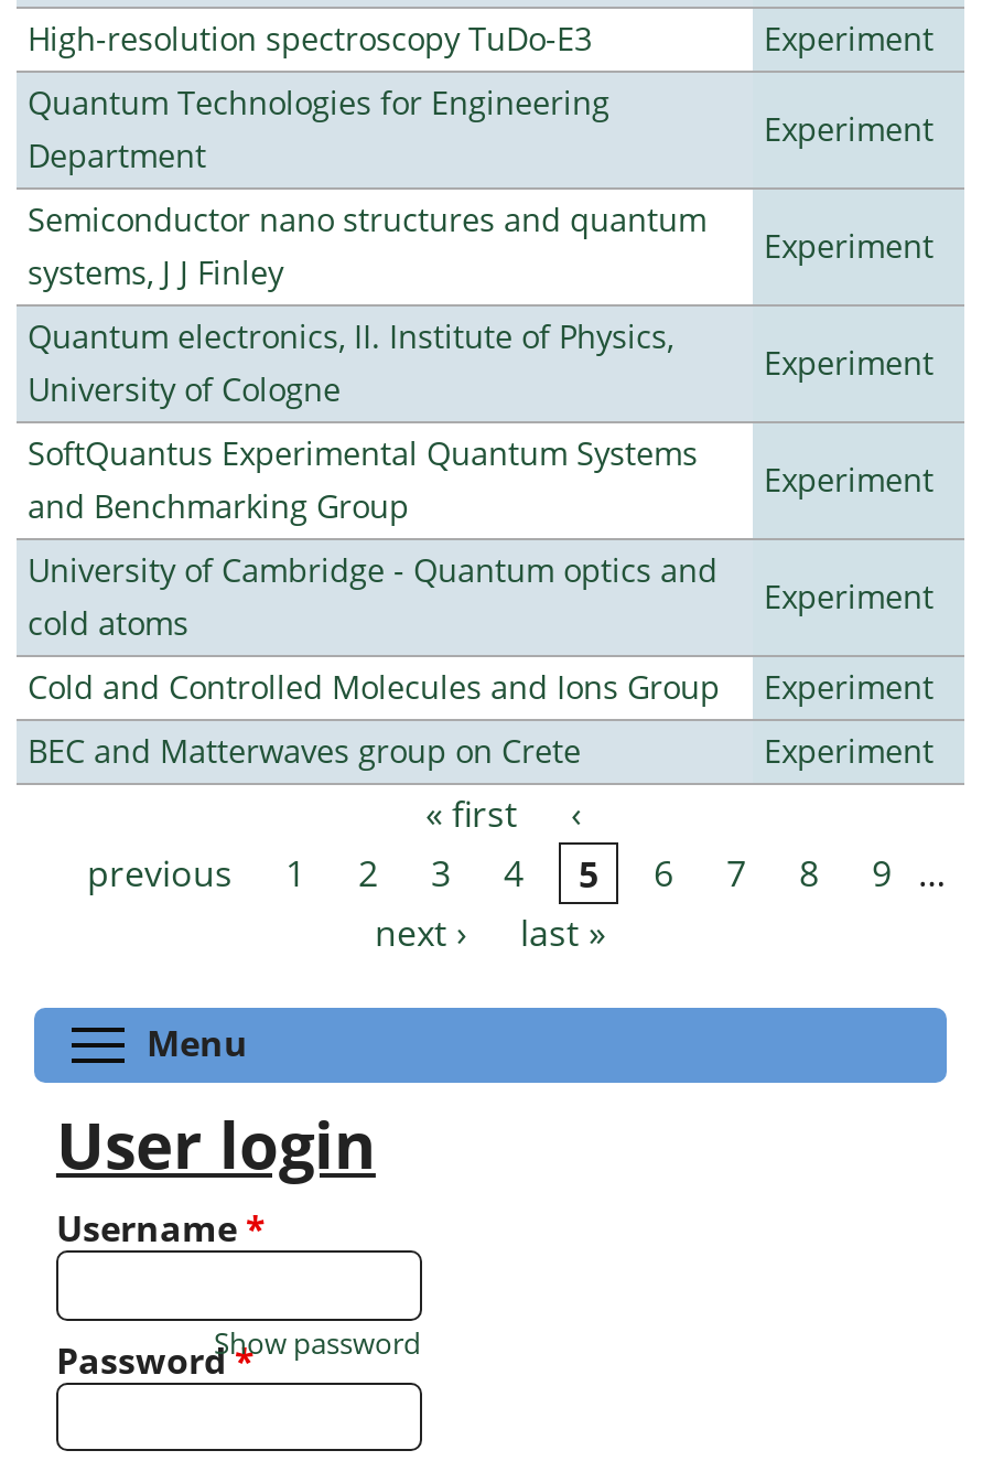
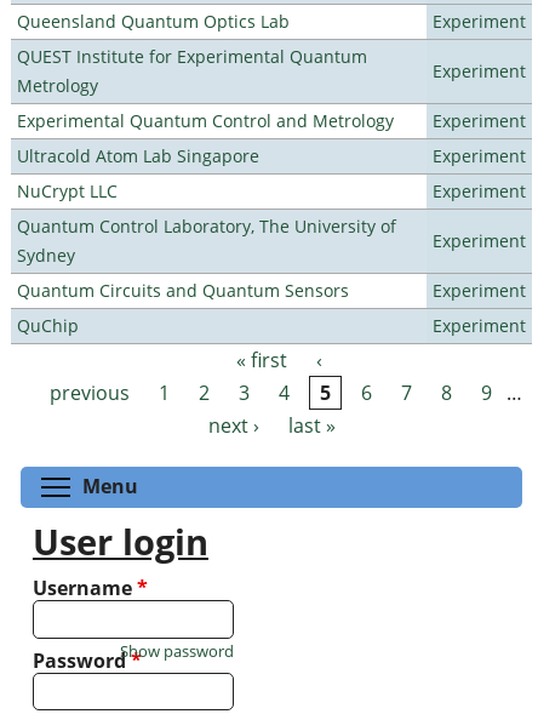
[28,18,592,60] High-resolution spectroscopy TuDo-E3 -> [17,10,290,33] Queensland Quantum Optics Lab
[28,82,609,176] Quantum Technologies for Engineering | Department -> [17,45,367,97] QUEST Institute for Experimental Quantum | Metrology
[28,198,706,293] Semiconductor nano structures and quantum | systems, J J Finley -> [17,109,394,132] Experimental Quantum Control and Metrology
[28,315,673,410] Quantum electronics, II. Institute of Physics, | University of Cologne -> [17,144,259,167] Ultracold Atom Lab Singapore
[28,432,698,527] SoftQuantus Experimental Quantum Systems | and Benchmarking Group -> [17,179,118,202] NuCrypt LLC
[28,549,717,644] University of Cambridge - Quantum optics and | cold atoms -> [17,215,396,267] Quantum Control Laboratory, The University of | Sydney
[28,666,720,708] Cold and Controlled Molecules and Ions Group -> [17,279,349,302] Quantum Circuits and Quantum Sensors
[28,730,581,772] BEC and Matterwaves group on Crete -> [17,314,79,337] QuChip

